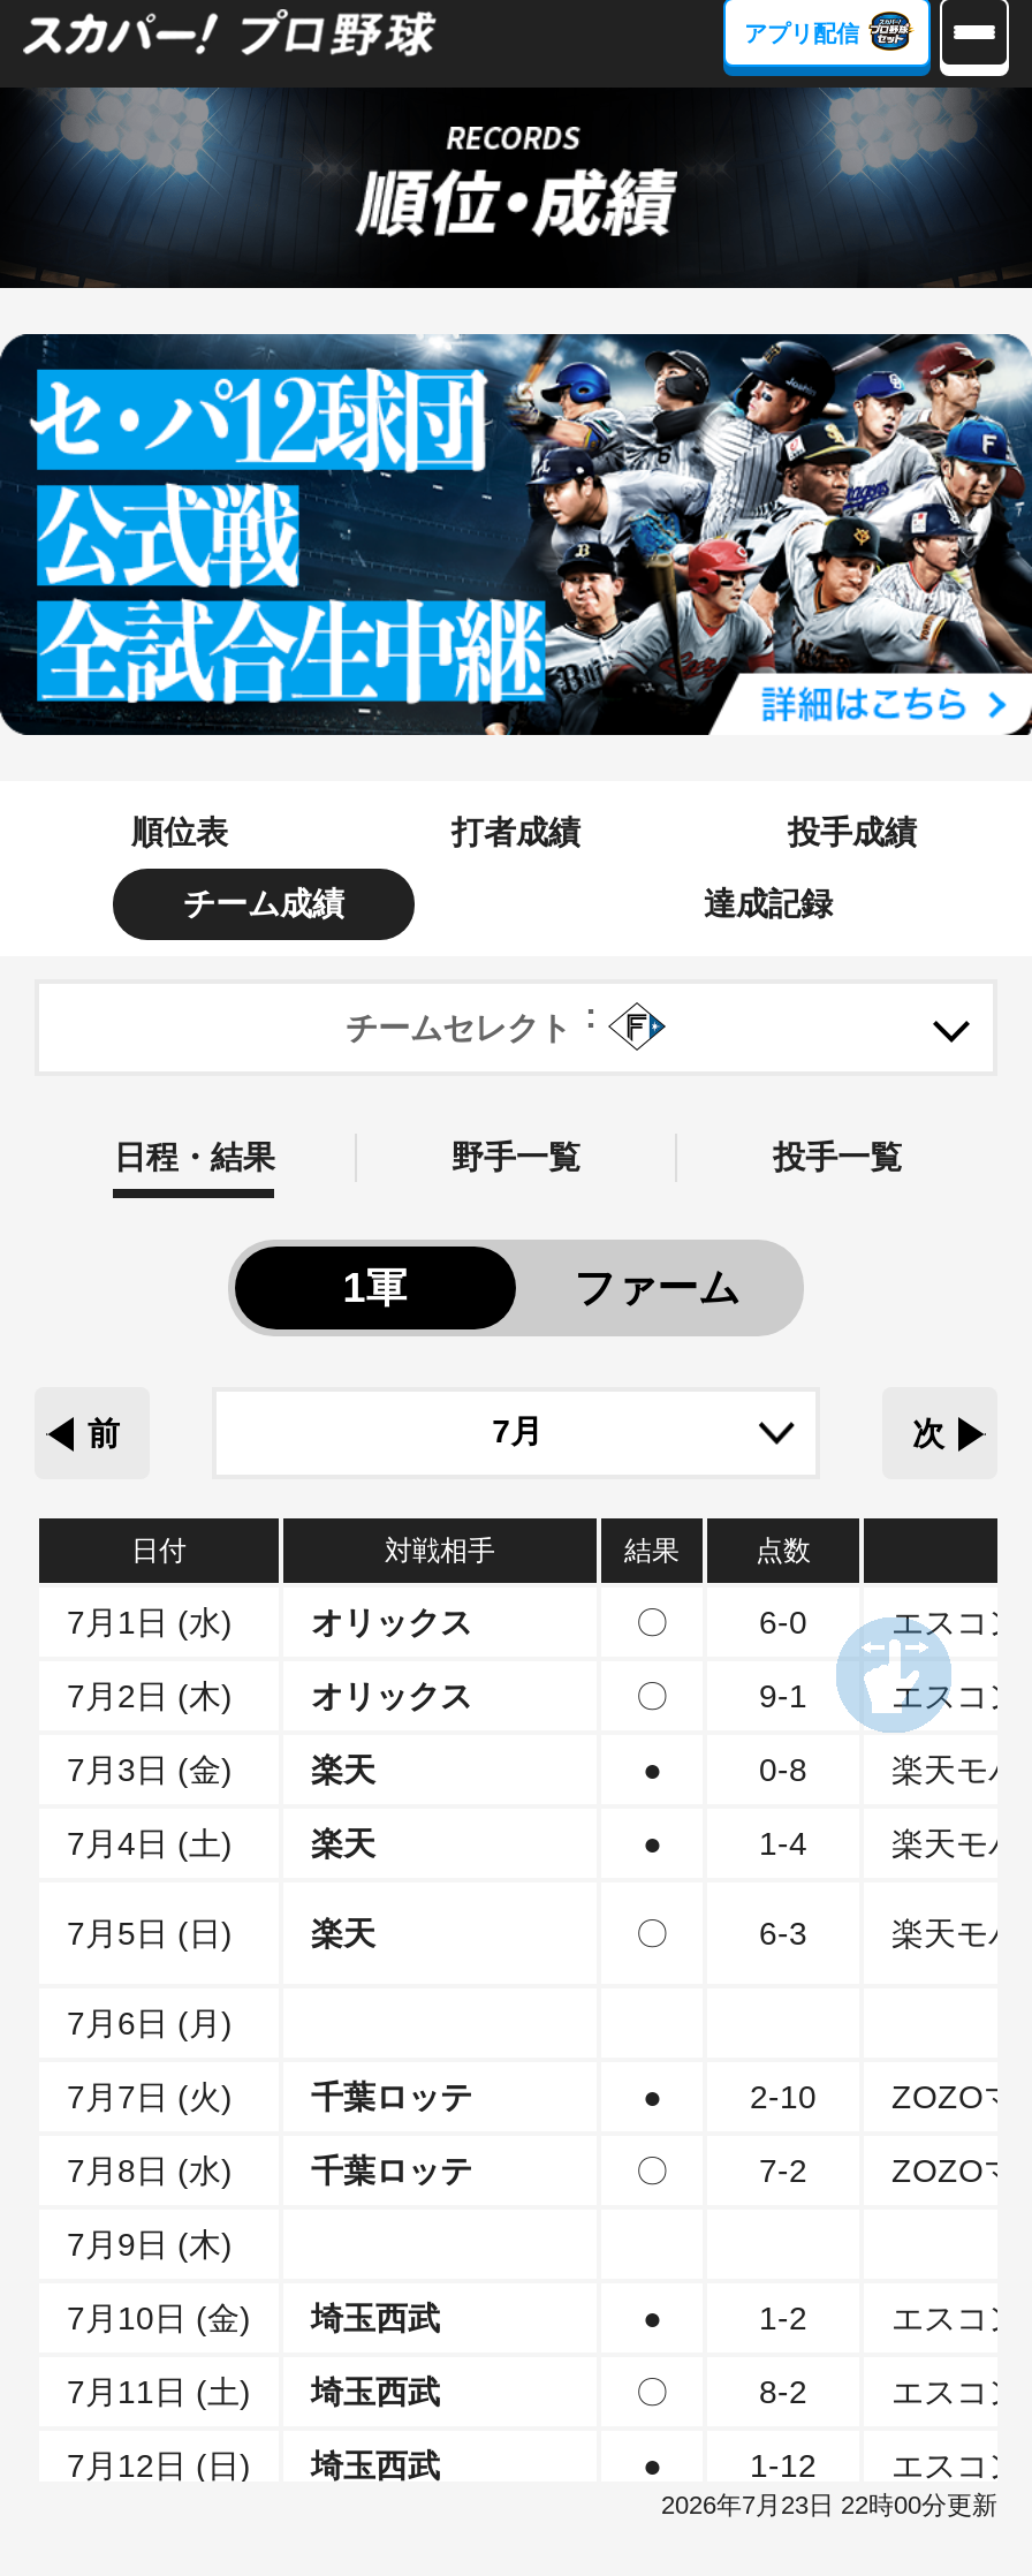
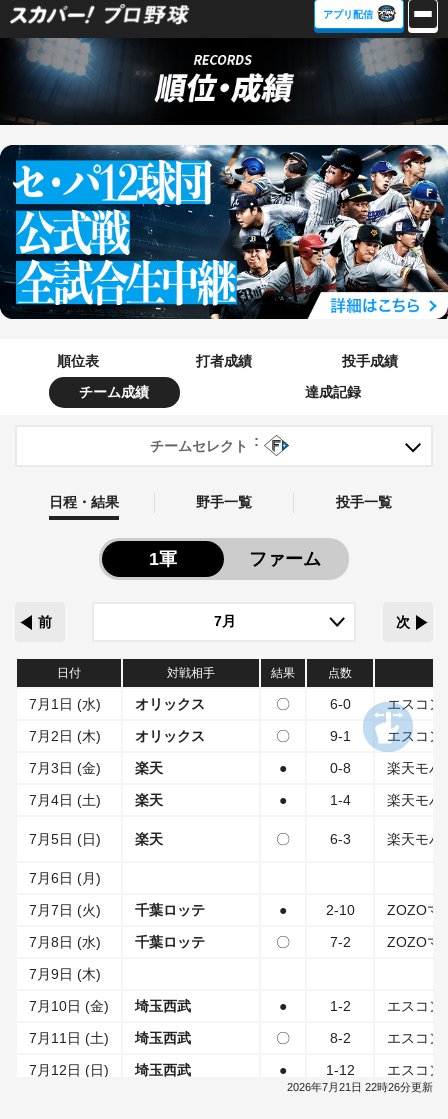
[661,2491,997,2519] 2026年7月23日 22時00分更新 -> [287,1081,433,1093] 2026年7月21日 22時26分更新

